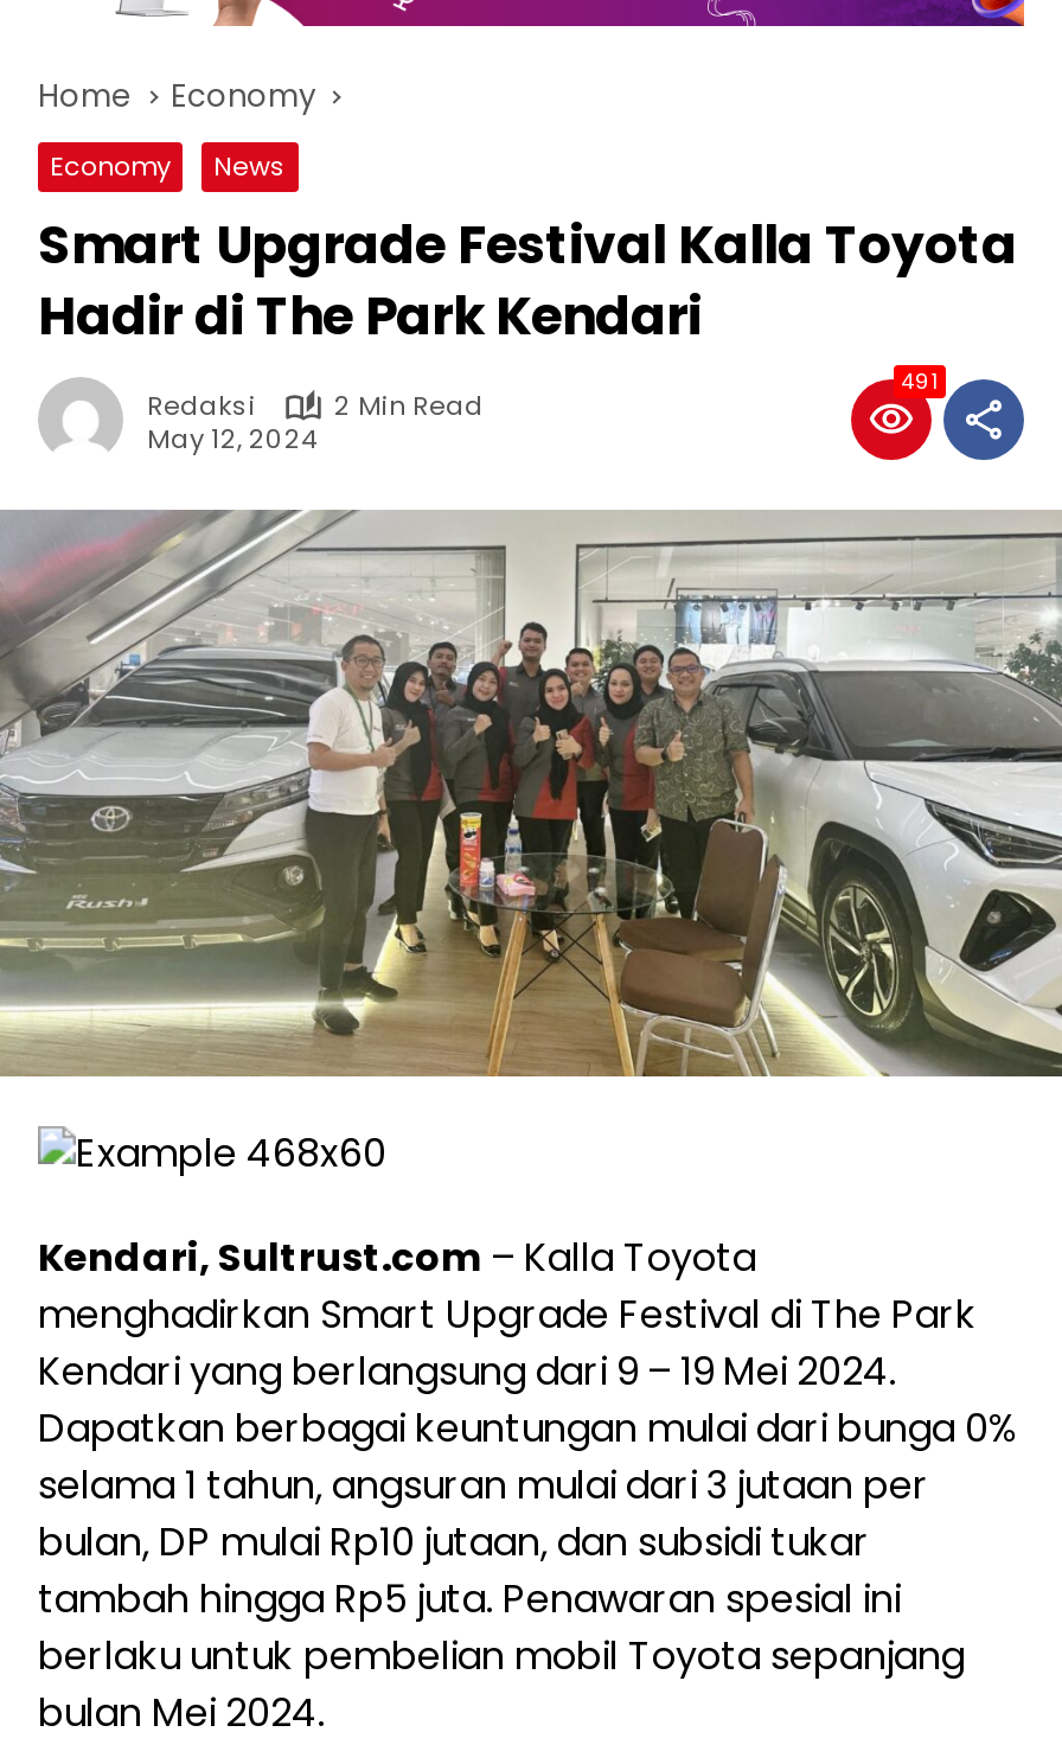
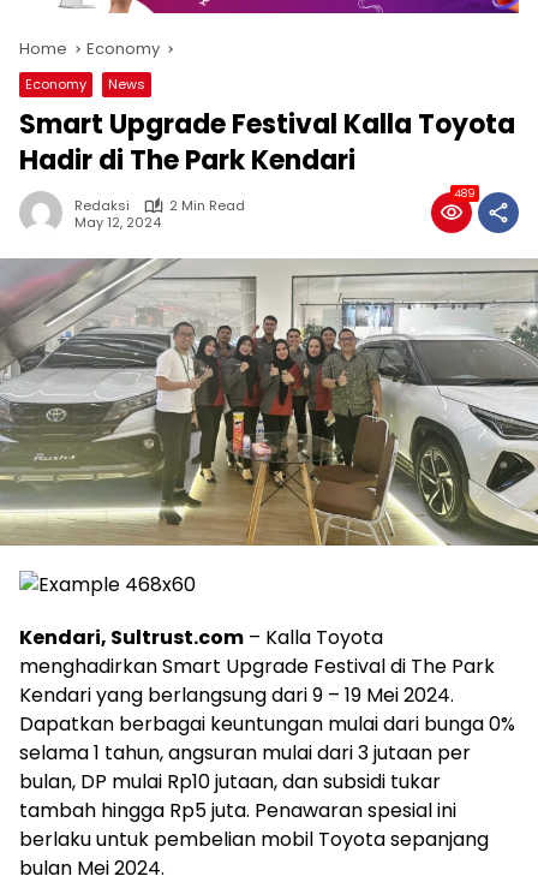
[901,368,939,396] 491 -> [454,186,476,201] 489

